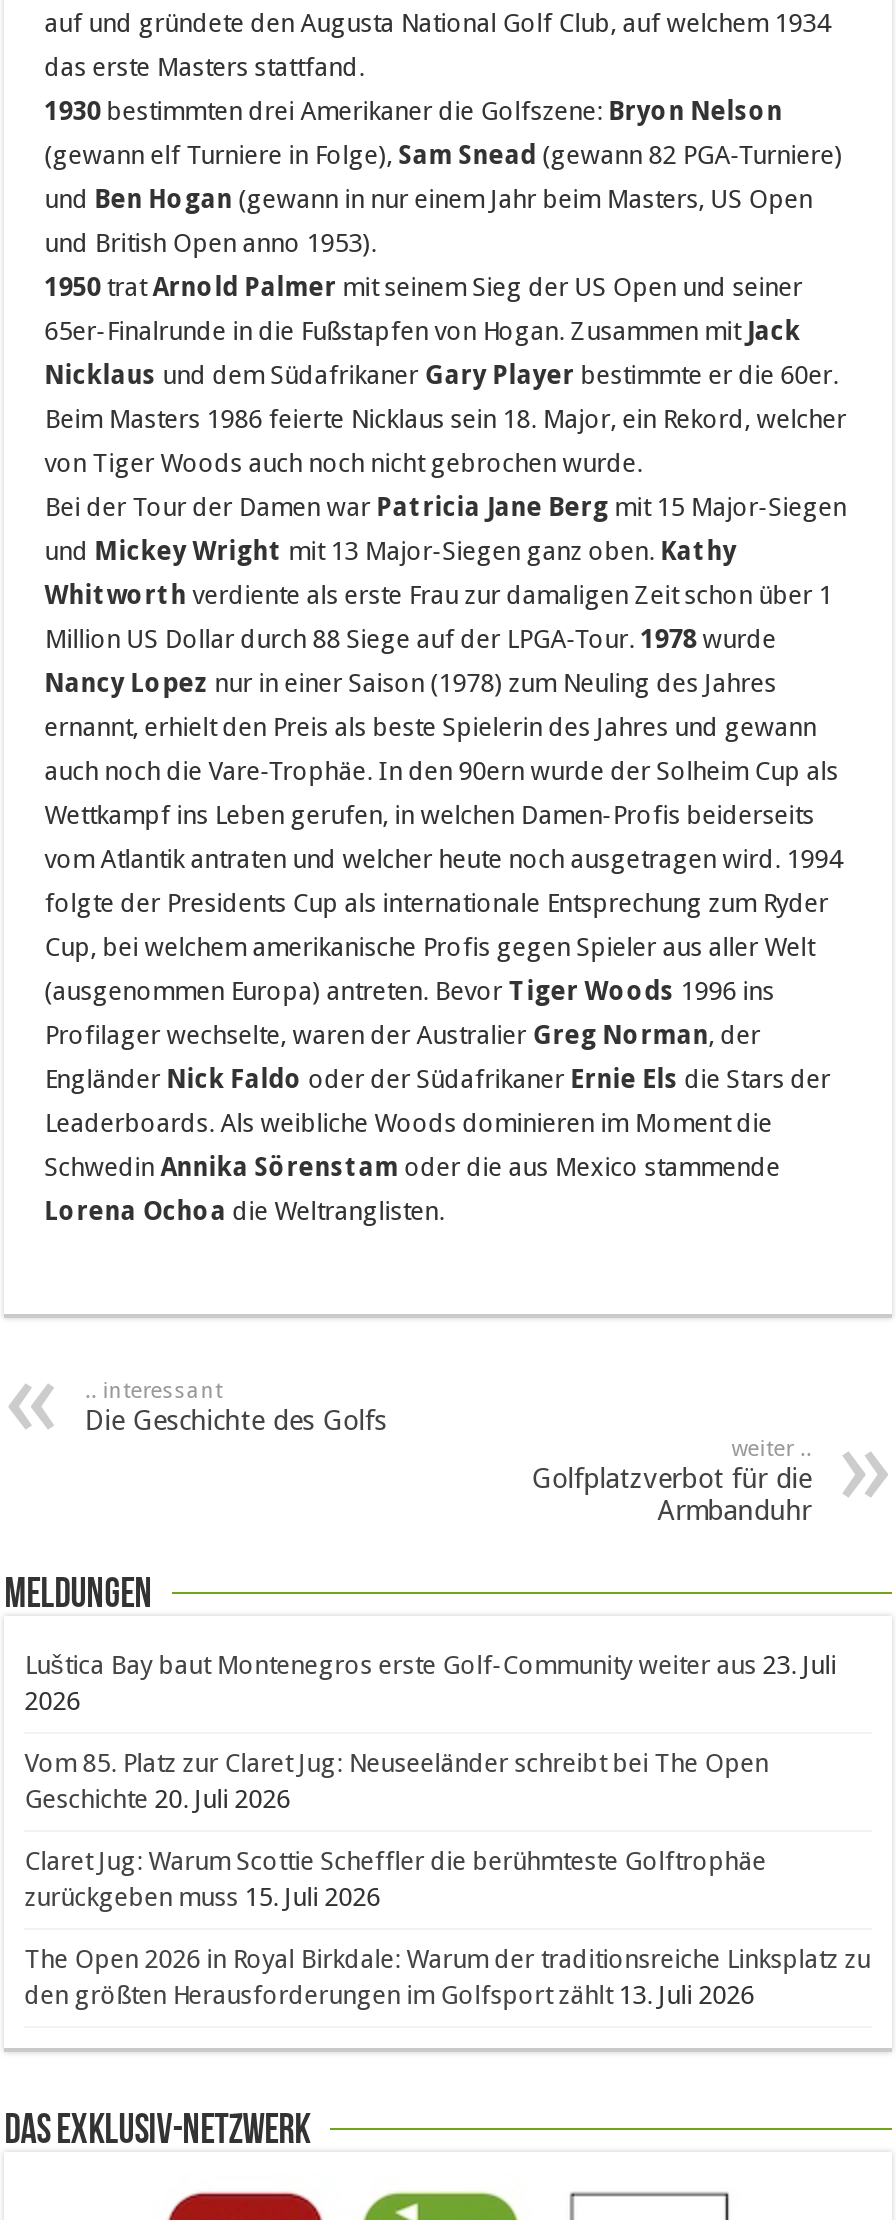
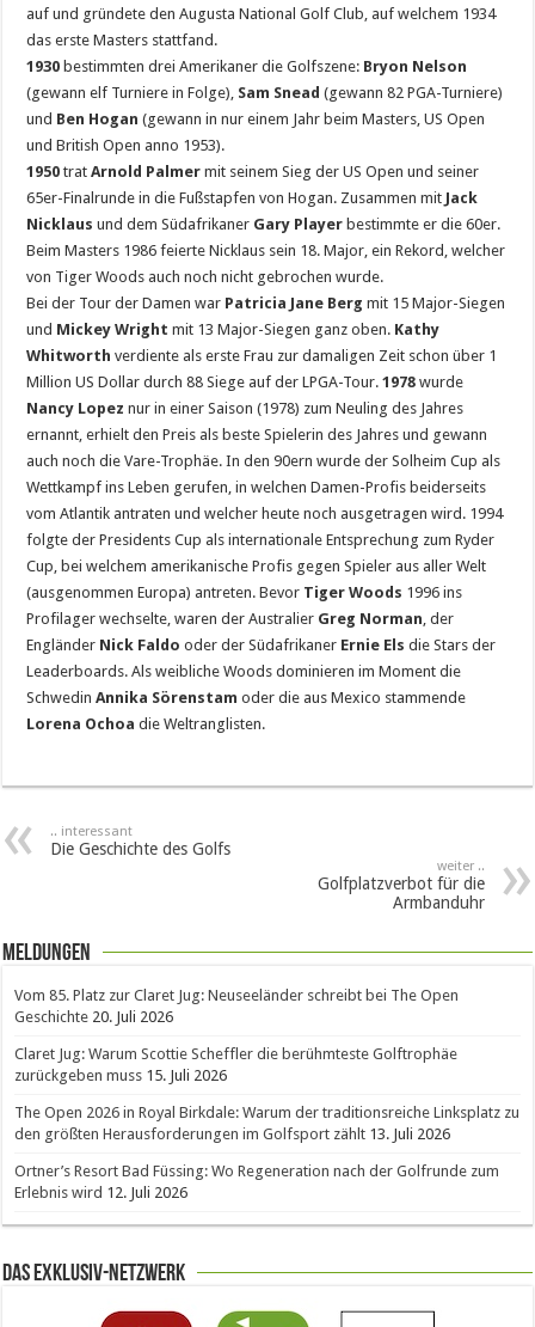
[24,1650,836,1716] Luštica Bay baut Montenegros erste Golf-Community weiter aus 23. Juli | 2026 -> none
moved [24,1748,870,2010] -> [15,986,520,1143]: Vom 85. Platz zur Claret Jug: Neuseeländer schreibt bei The Open | Geschichte 20. Juli 2026 | Claret Jug: Warum Scottie Scheffler die berühmteste Golftrophäe | zurückgeben muss 15. Juli 2026 | The Open 2026 in Royal Birkdale: Warum der traditionsreiche Linksplatz zu | den größten Herausforderungen im Golfsport zählt 13. Juli 2026
none -> [15,1162,499,1201] Ortner’s Resort Bad Füssing: Wo Regeneration nach der Golfrunde zum | Erlebnis wird 12. Juli 2026

